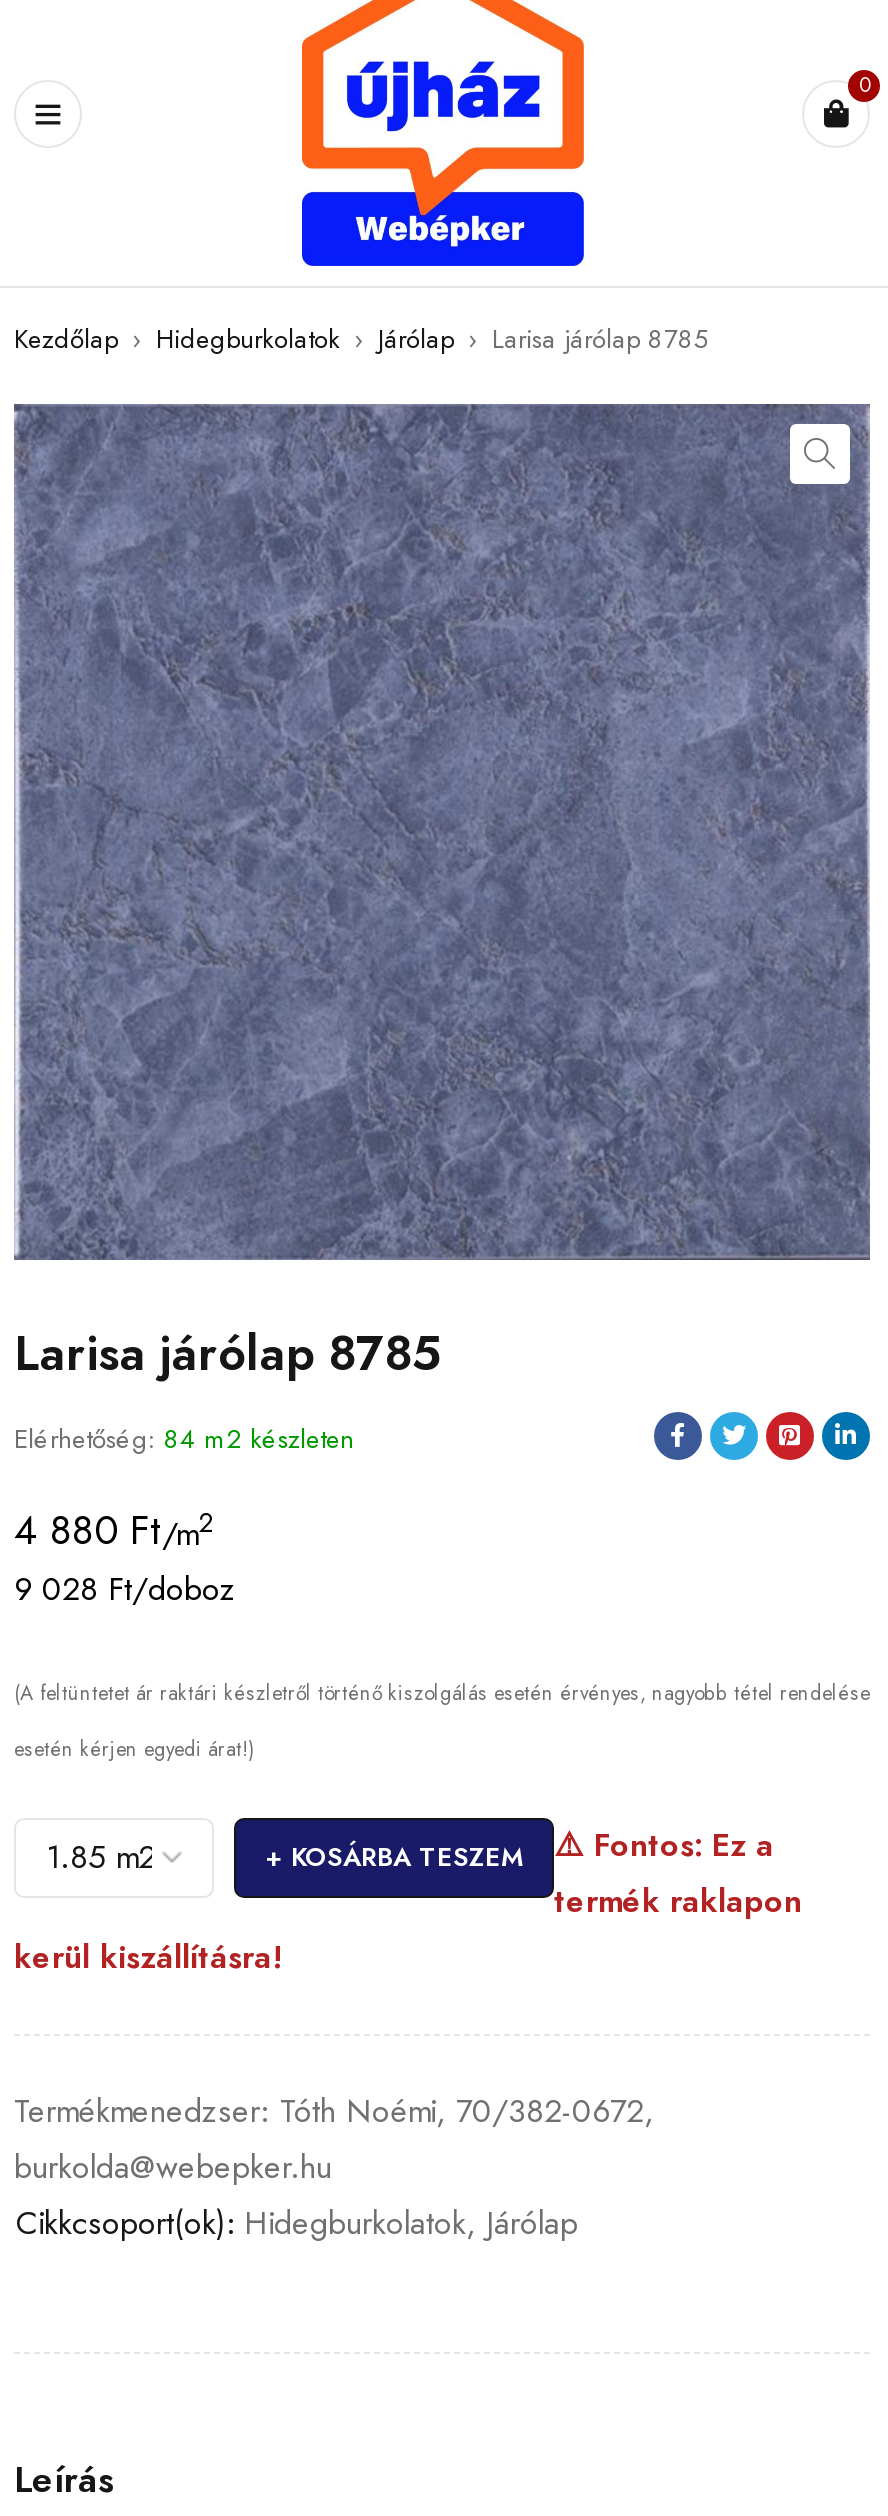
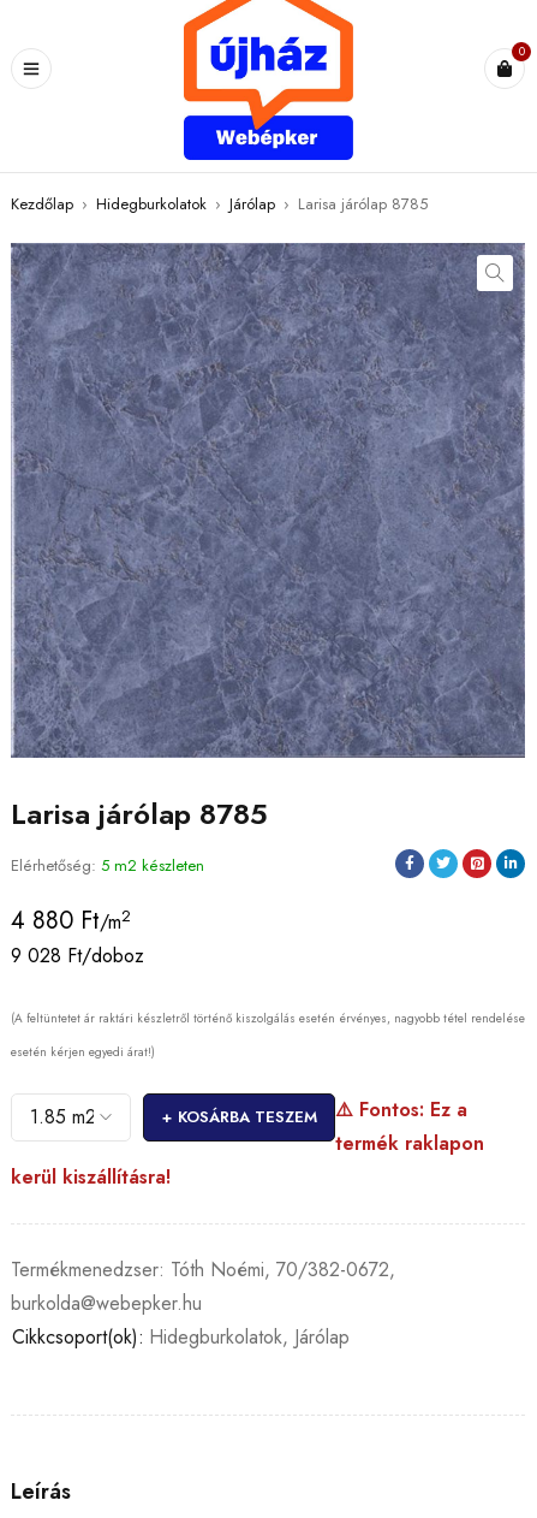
[14,1420,354,1458] Elérhetőség: 84 m2 készleten -> [11,854,204,877] Elérhetőség: 5 m2 készleten

